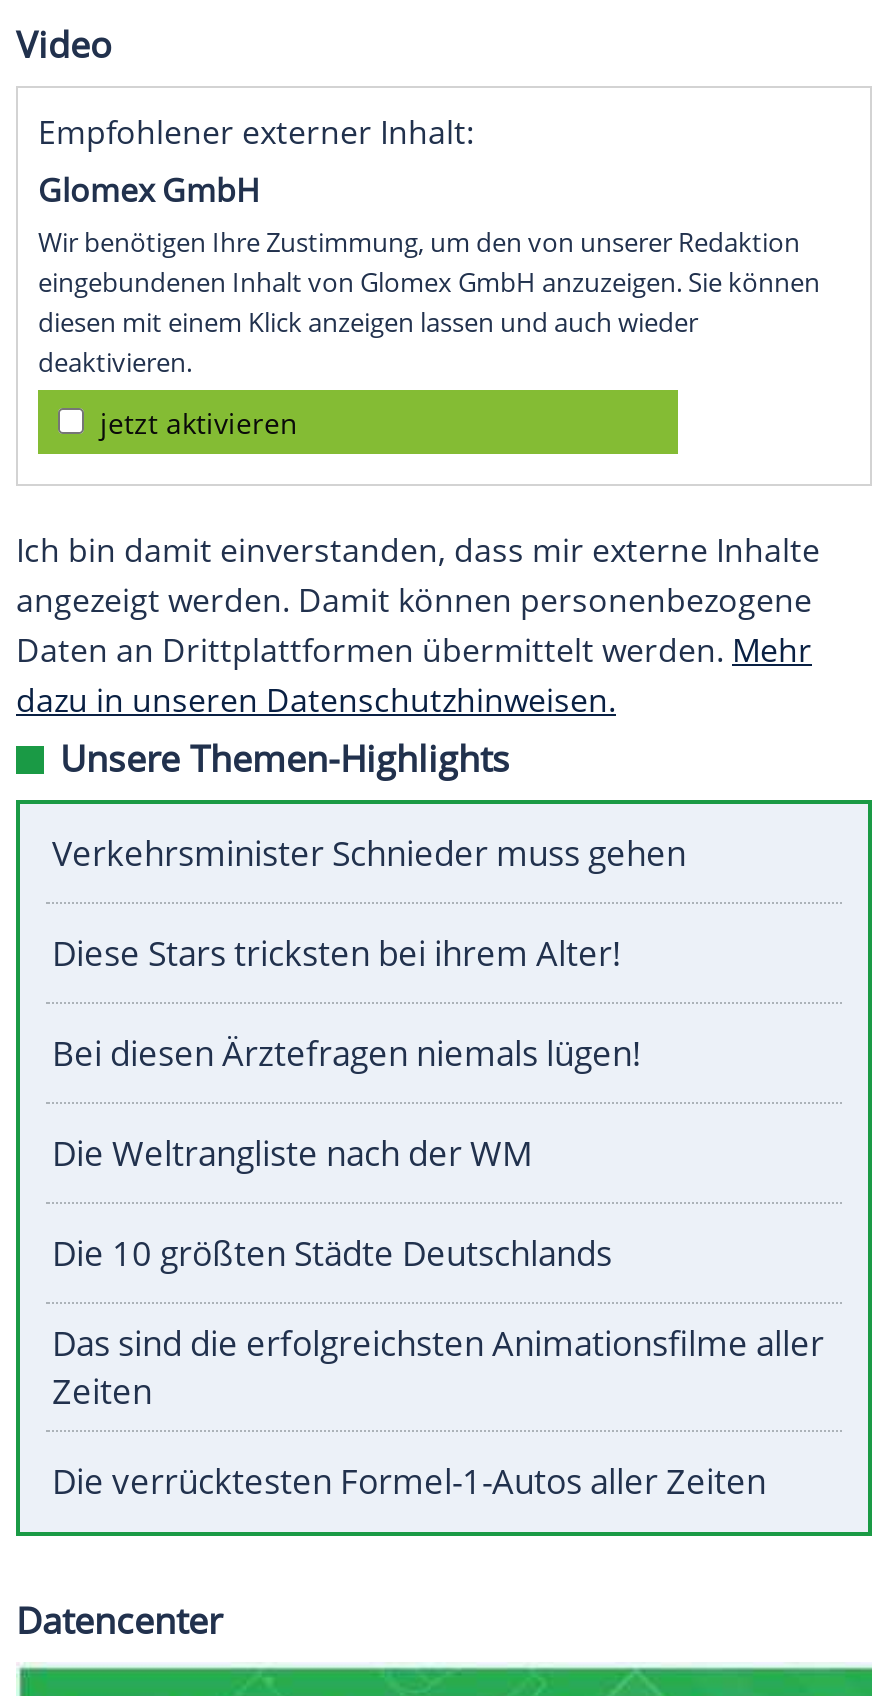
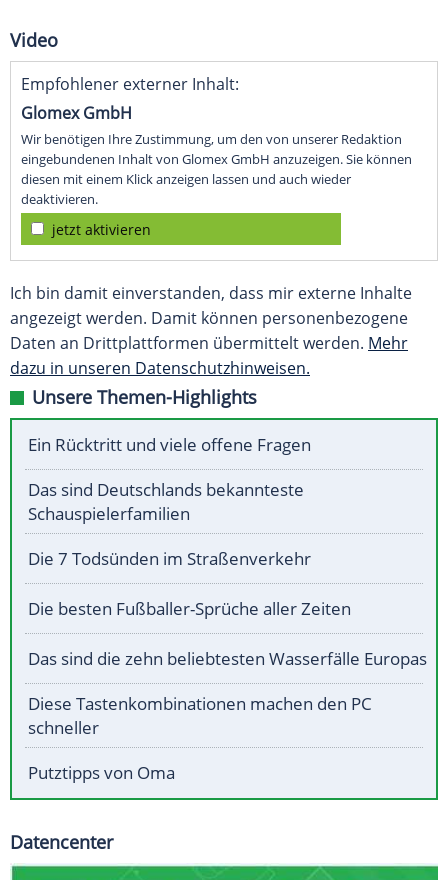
[52,831,686,877] Verkehrsminister Schnieder muss gehen -> [28,433,311,456] Ein Rücktritt und viele offene Fragen
[52,931,622,977] Diese Stars tricksten bei ihrem Alter! -> [28,478,304,525] Das sind Deutschlands bekannteste | Schauspielerfamilien
[52,1031,642,1077] Bei diesen Ärztefragen niemals lügen! -> [28,547,311,570] Die 7 Todsünden im Straßenverkehr
[52,1131,532,1177] Die Weltrangliste nach der WM -> [28,597,351,620] Die besten Fußballer-Sprüche aller Zeiten
[52,1231,612,1277] Die 10 größten Städte Deutschlands -> [28,647,427,670] Das sind die zehn beliebtesten Wasserfälle Europas
[52,1321,824,1415] Das sind die erfolgreichsten Animationsfilme aller | Zeiten -> [28,692,372,739] Diese Tastenkombinationen machen den PC | schneller
[52,1459,766,1505] Die verrücktesten Formel-1-Autos aller Zeiten -> [28,761,175,784] Putztipps von Oma

